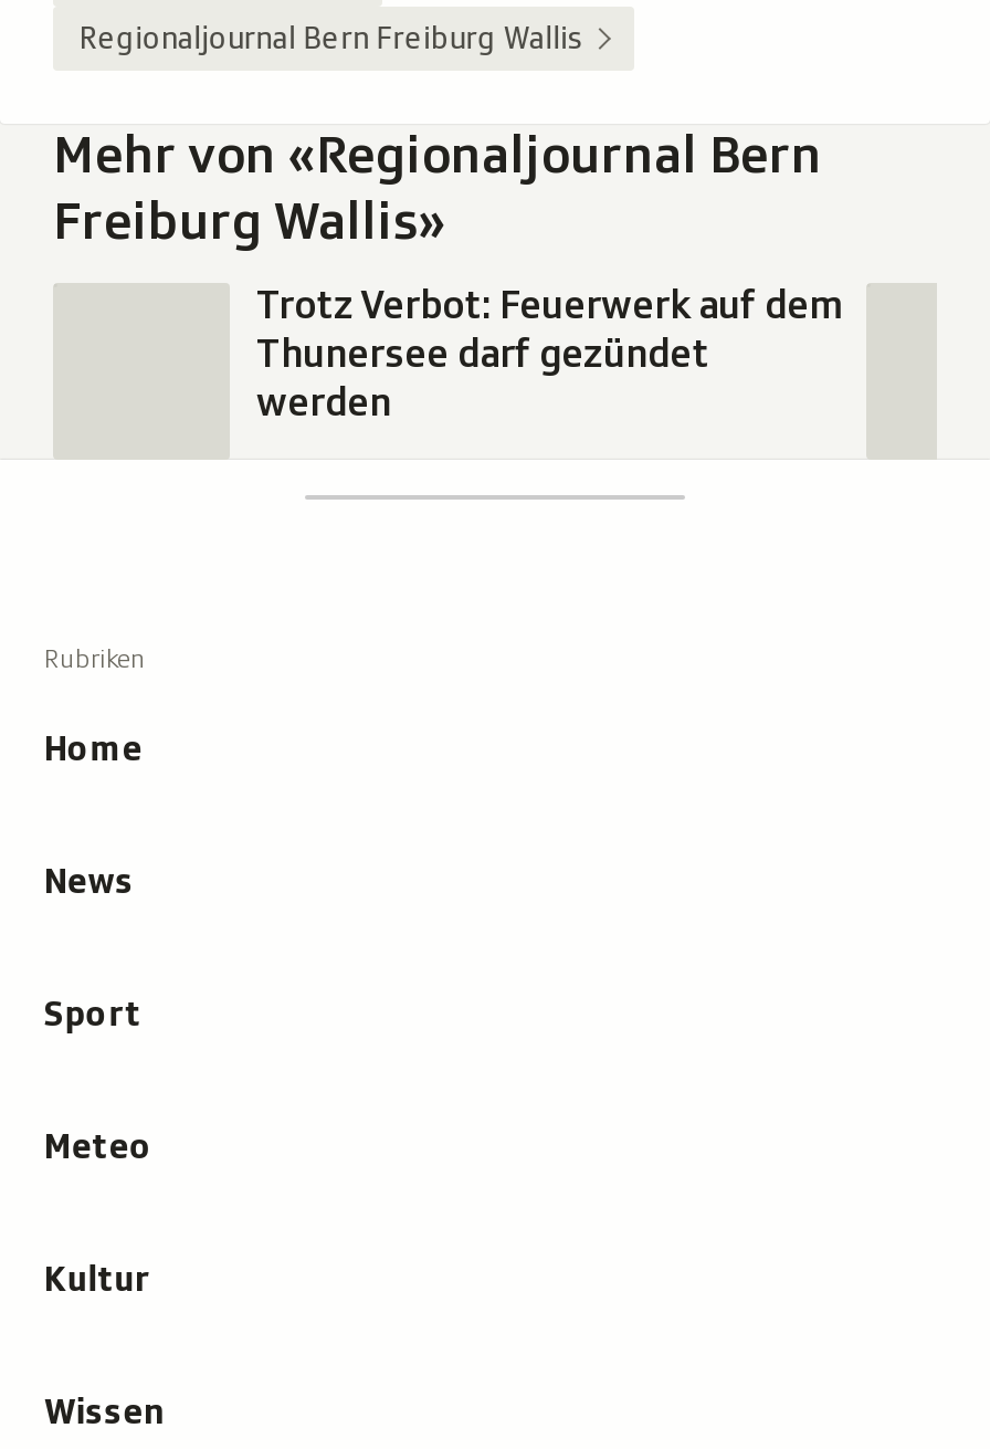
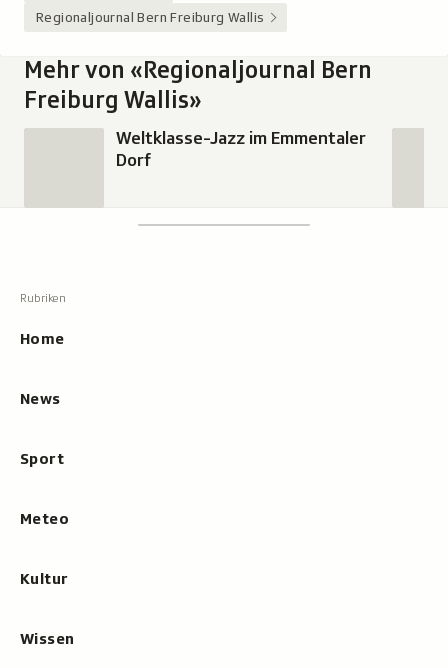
[256,281,840,429] Trotz Verbot: Feuerwerk auf dem | Thunersee darf gezündet | werden -> [116,127,366,172] Weltklasse-Jazz im Emmentaler | Dorf

